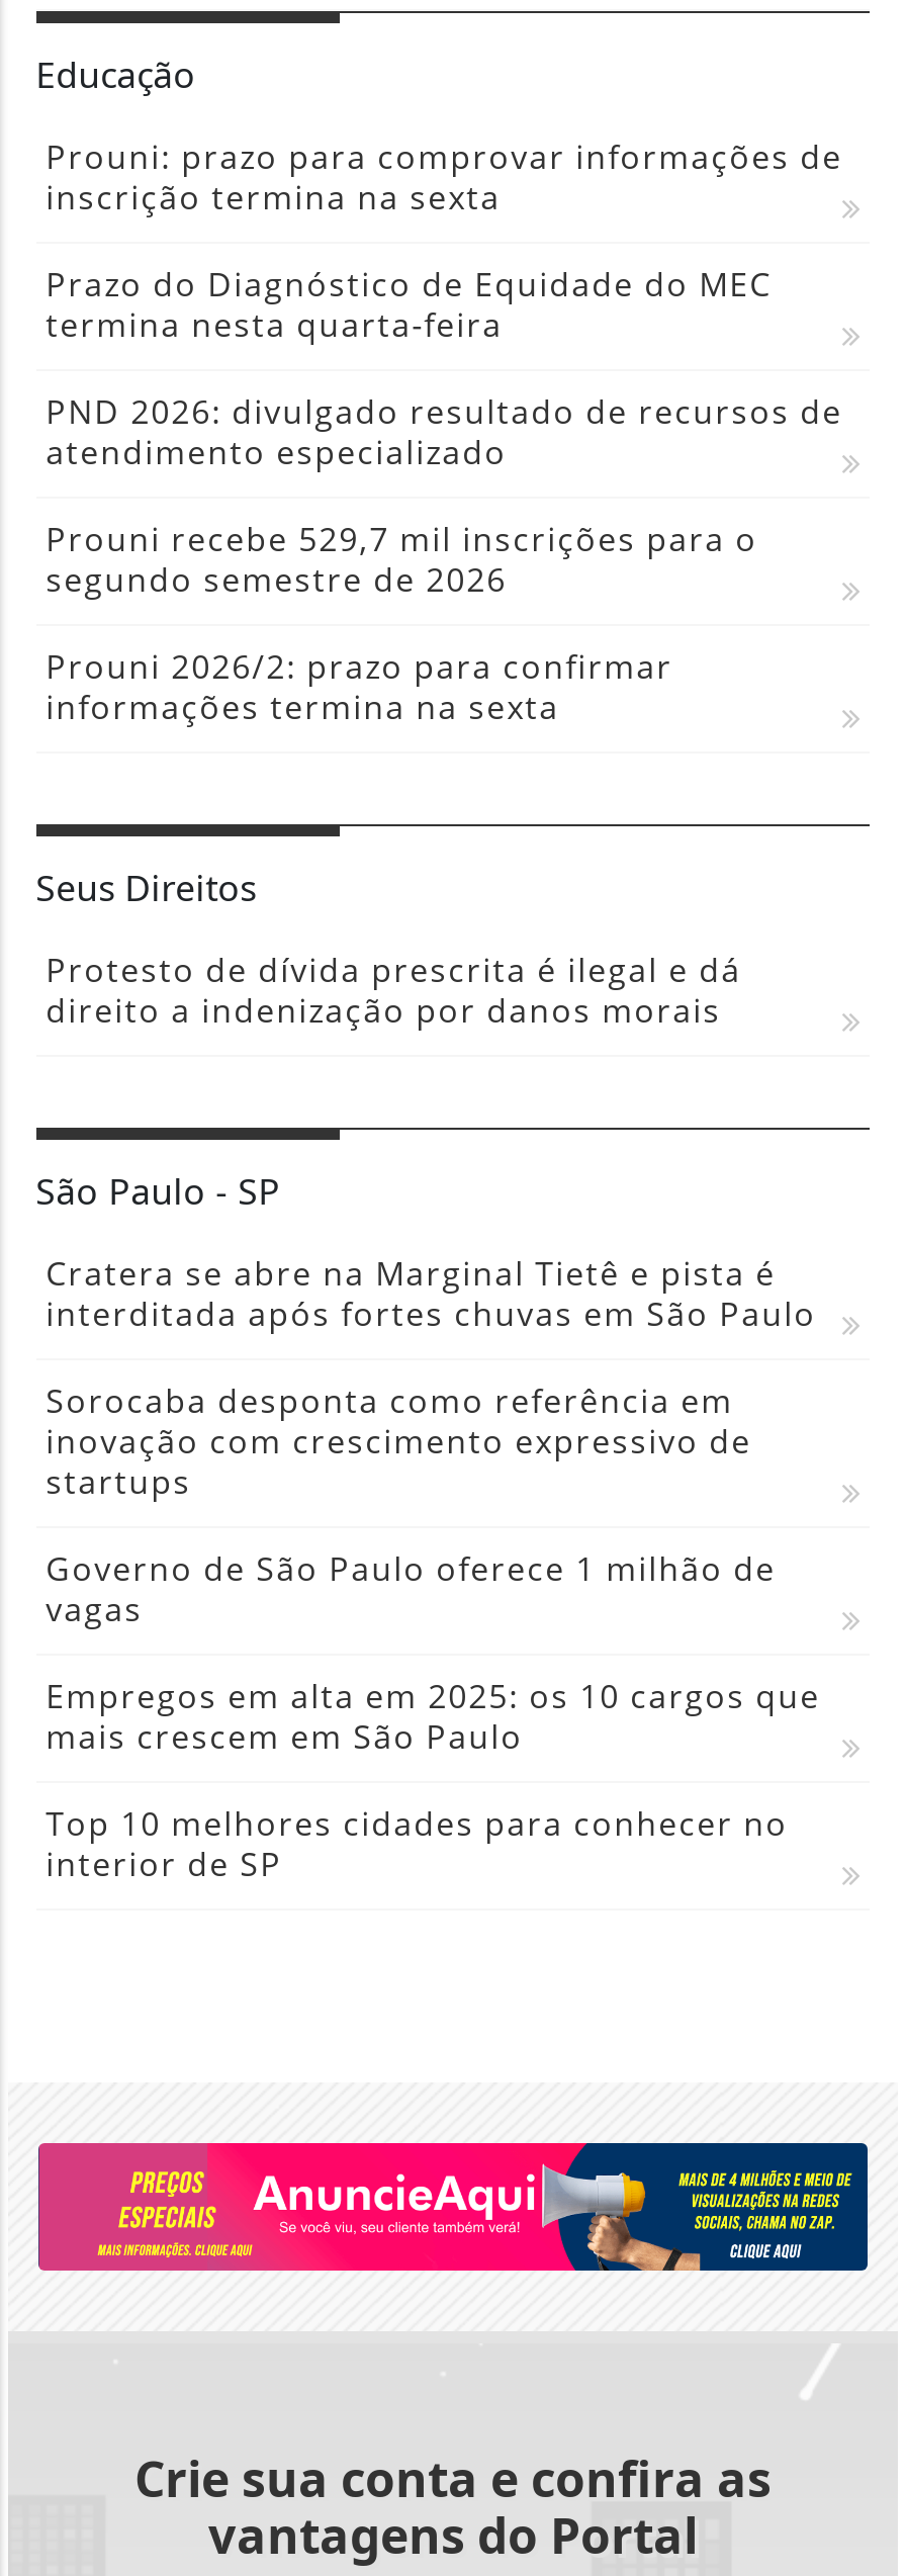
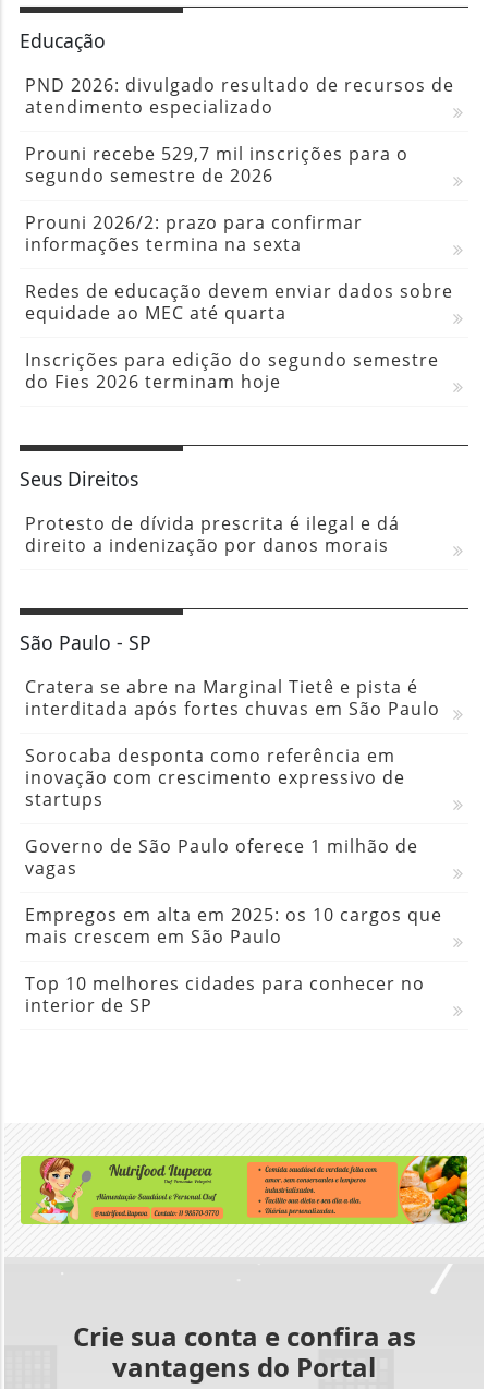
[46,135,842,348] Prouni: prazo para comprovar informações de | inscrição termina na sexta | Prazo do Diagnóstico de Equidade do MEC | termina nesta quarta-feira -> none
moved [46,390,842,730] -> [25,73,454,257]: PND 2026: divulgado resultado de recursos de | atendimento especializado | Prouni recebe 529,7 mil inscrições para o | segundo semestre de 2026 | Prouni 2026/2: prazo para confirmar | informações termina na sexta
none -> [25,280,453,394] Redes de educação devem enviar dados sobre | equidade ao MEC até quarta | Inscrições para edição do segundo semestre | do Fies 2026 terminam hoje
[36,2141,870,2273] [image] -> [20,1155,468,1225] [image]

